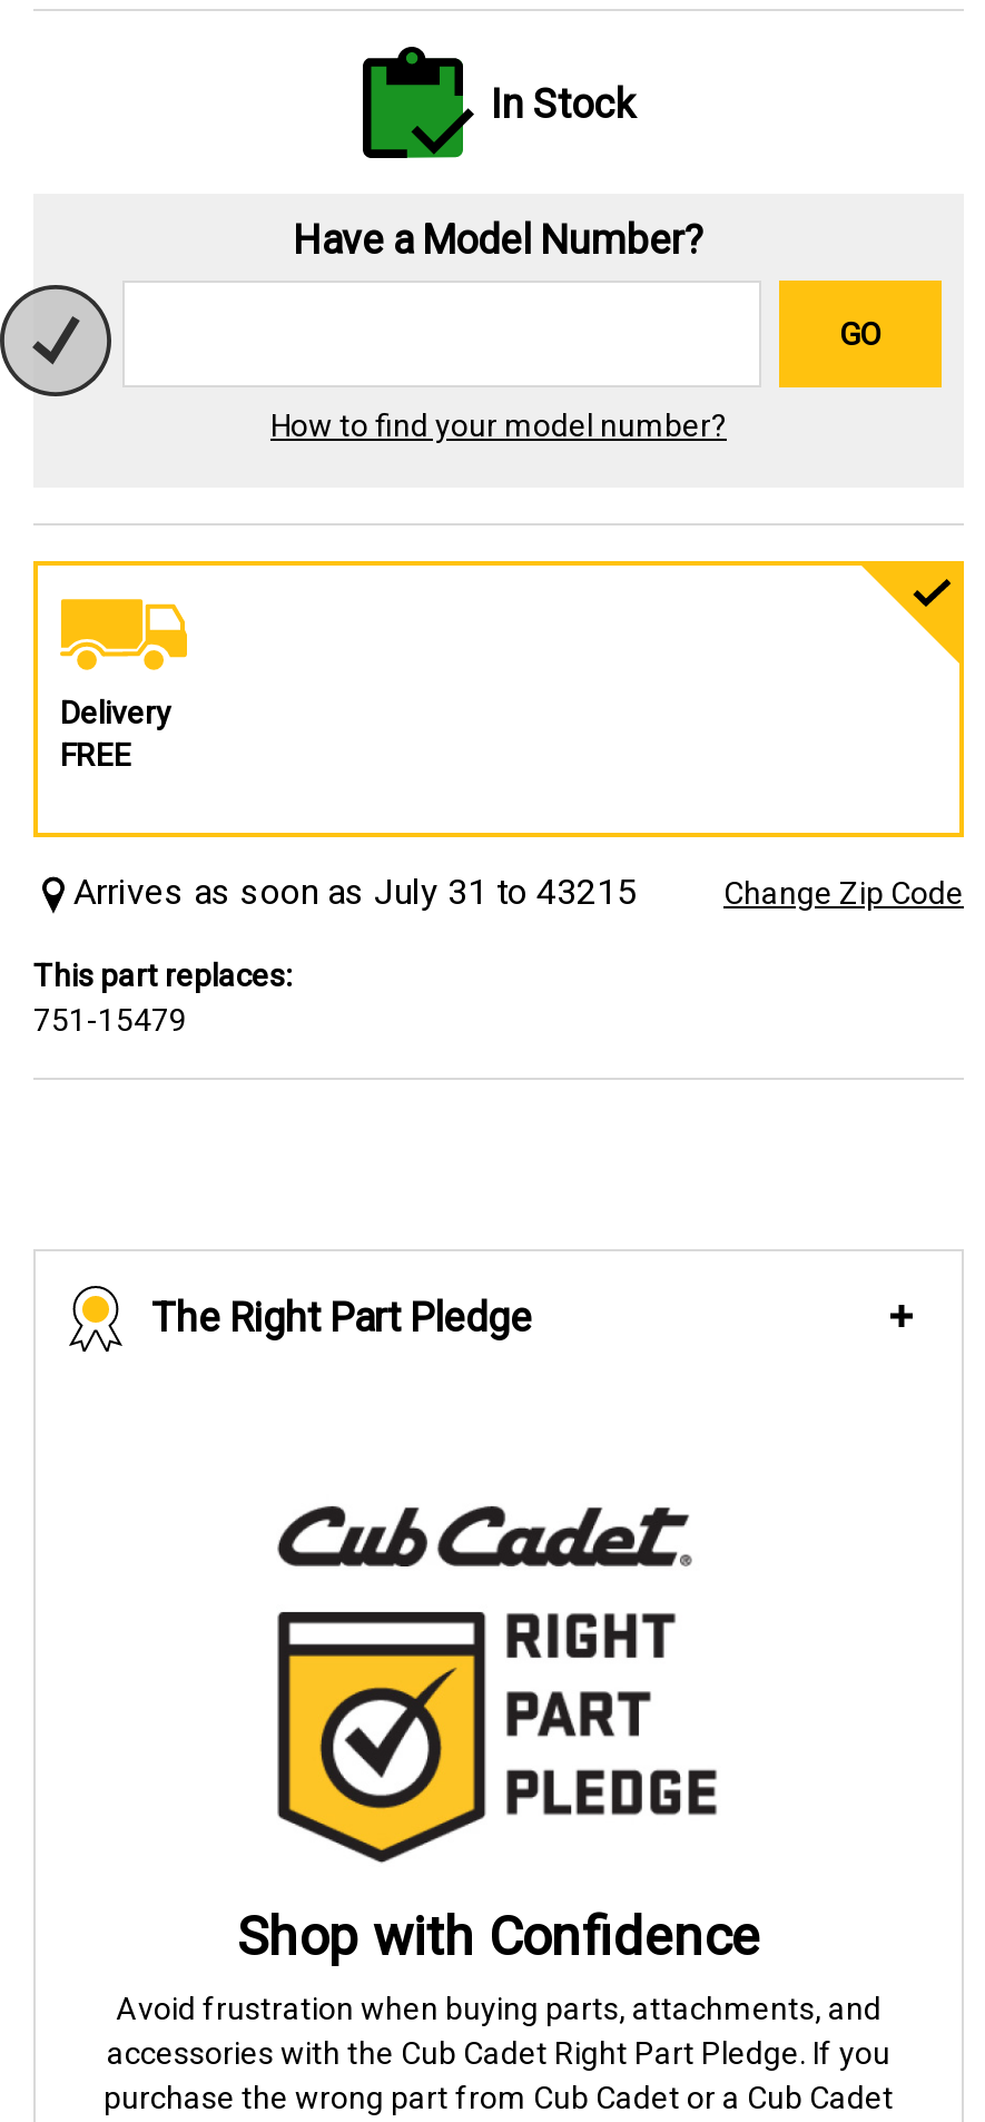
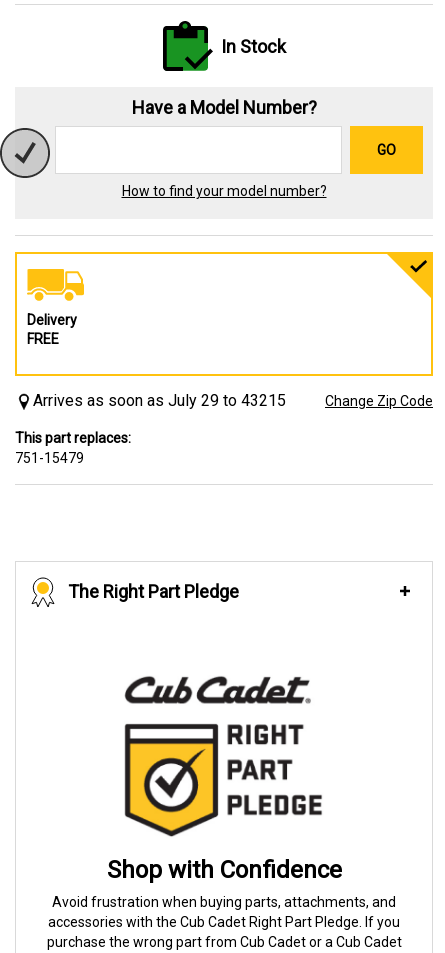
[73,871,637,913] Arrives as soon as July 31 to 43215 -> [33,391,286,410] Arrives as soon as July 29 to 43215

